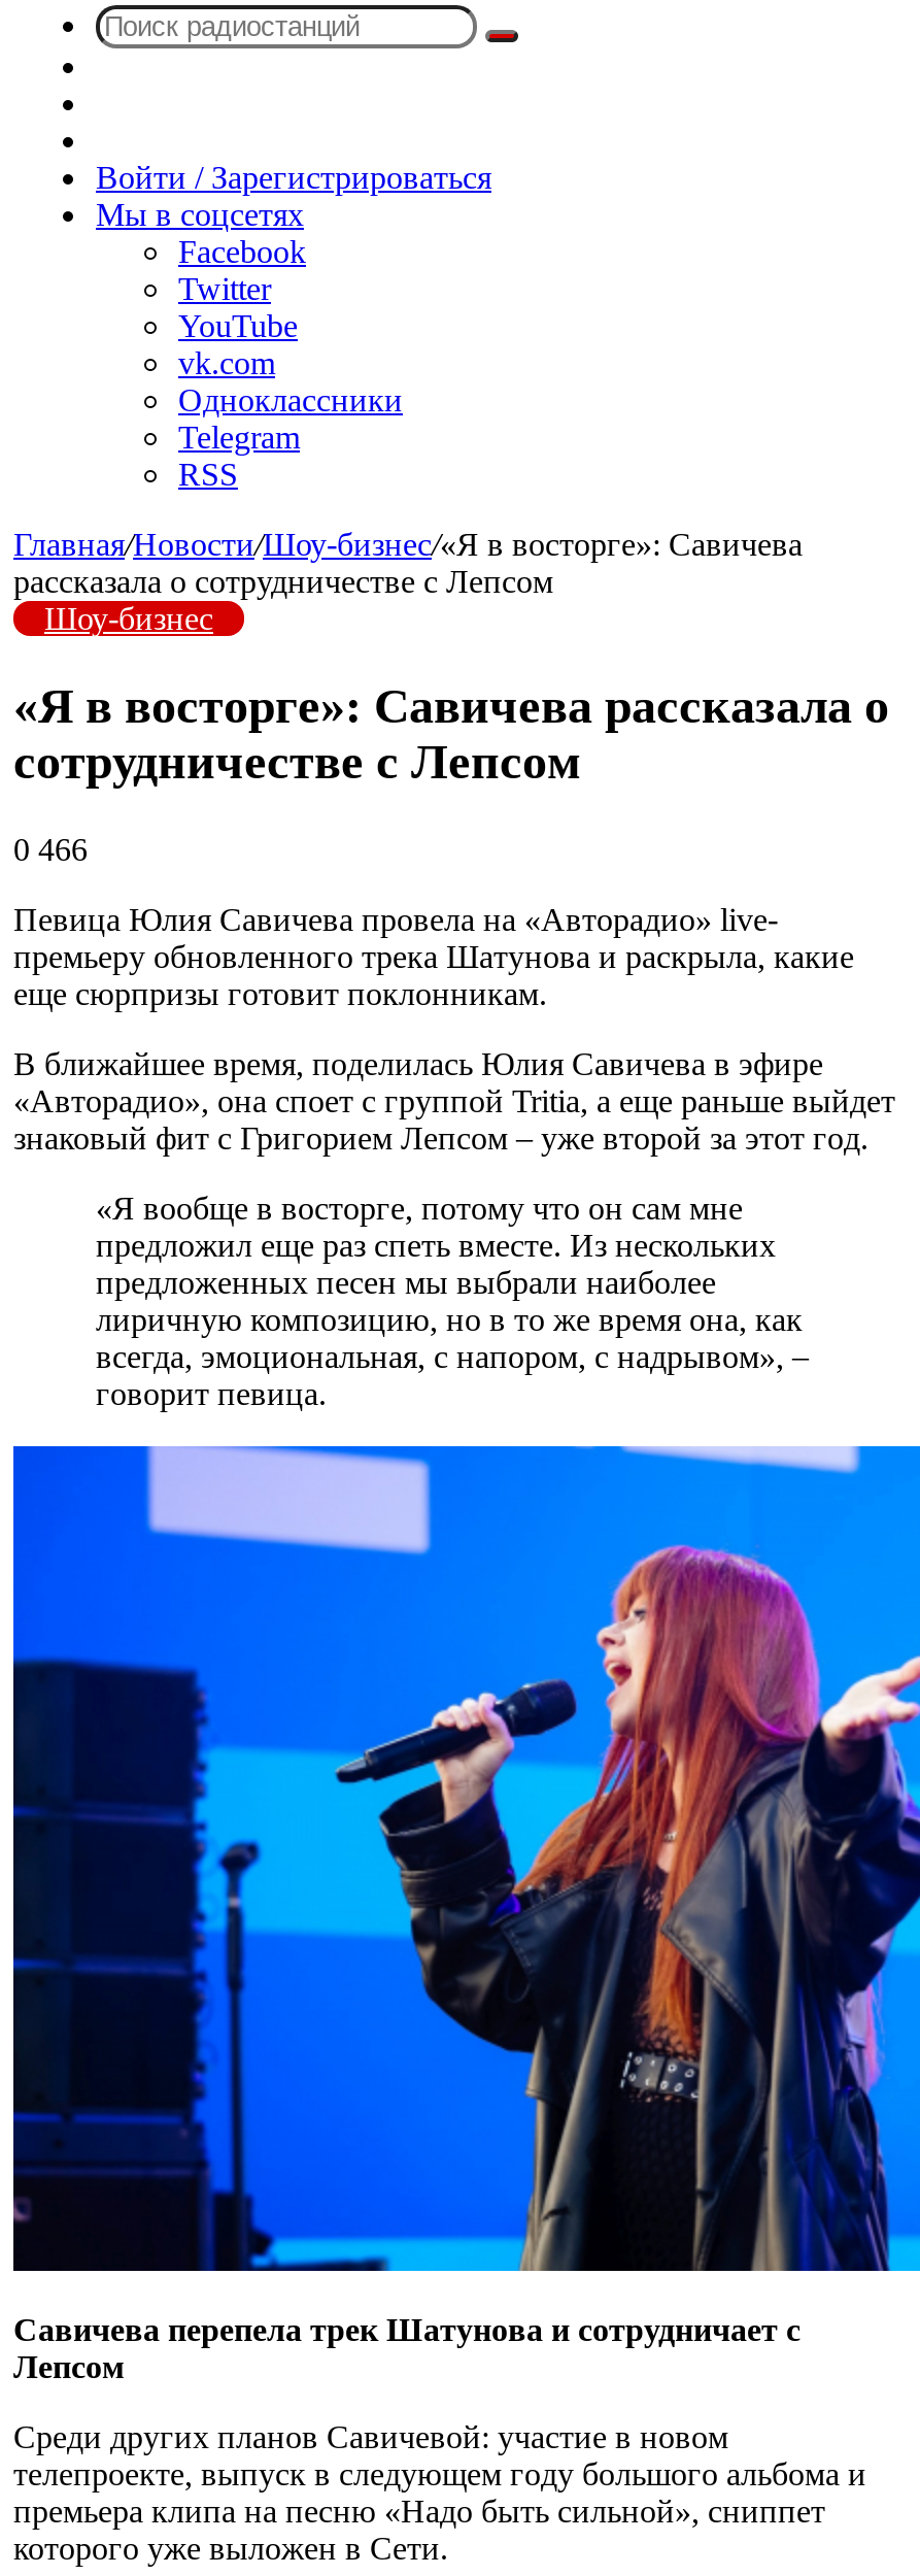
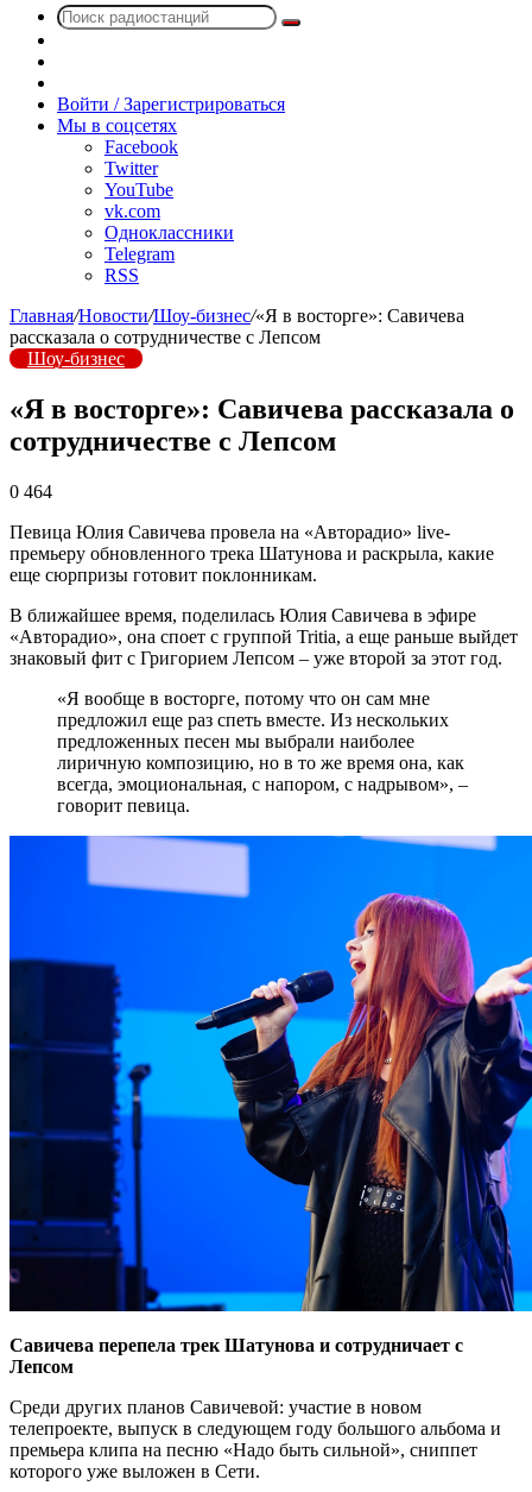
[13,831,88,867] 0 466 -> [9,481,52,501] 0 464

